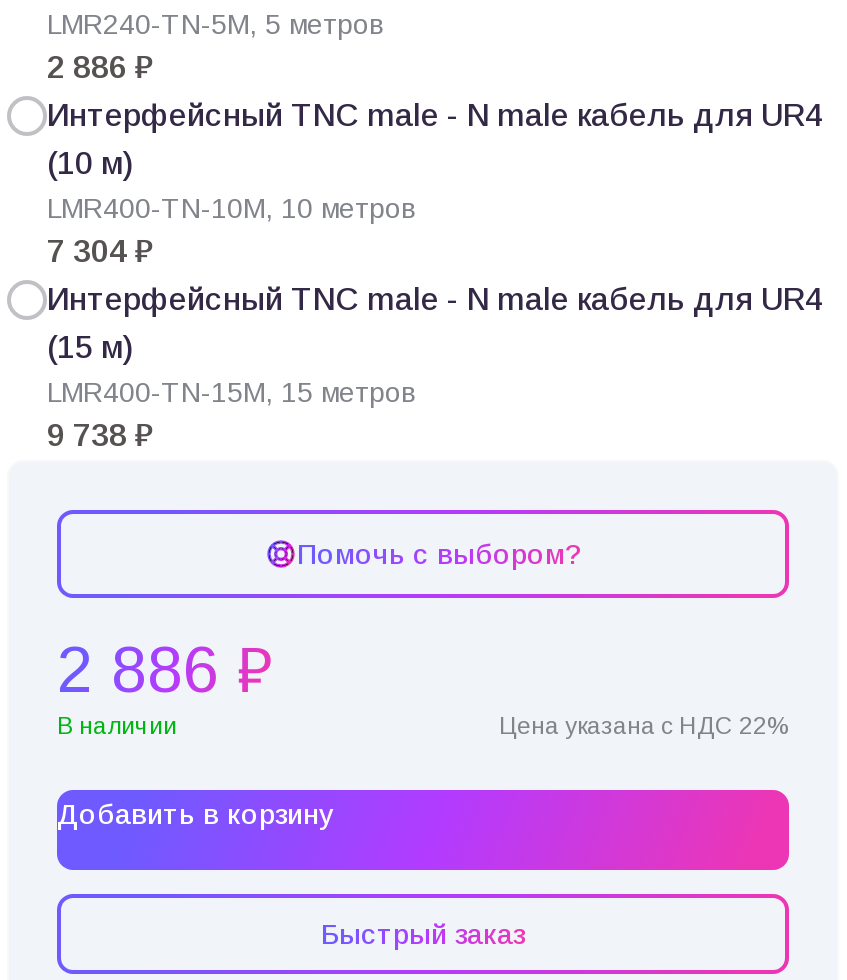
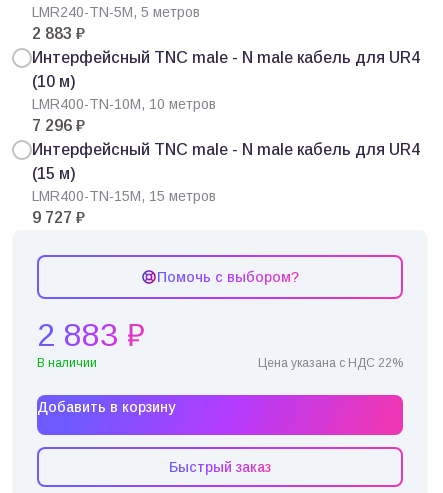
[47,50,153,84] 2 886 ₽ -> [32,25,85,42] 2 883 ₽
[47,234,153,268] 7 304 ₽ -> [32,117,85,134] 7 296 ₽
[47,418,153,452] 9 738 ₽ -> [32,209,85,226] 9 727 ₽
[57,634,273,706] 2 886 ₽ -> [37,317,145,353] 2 883 ₽

